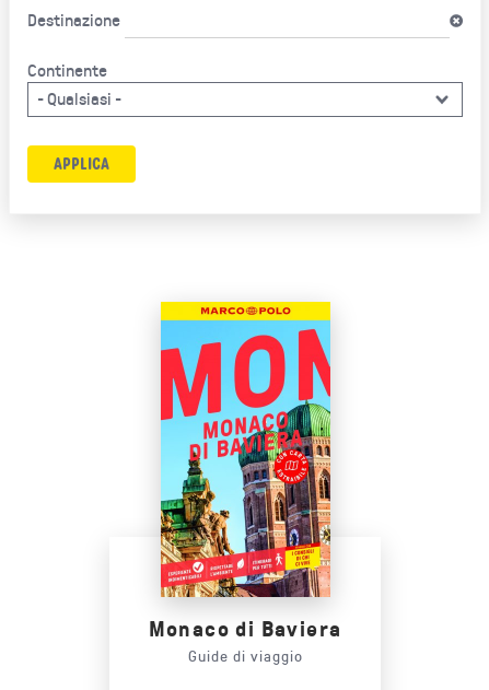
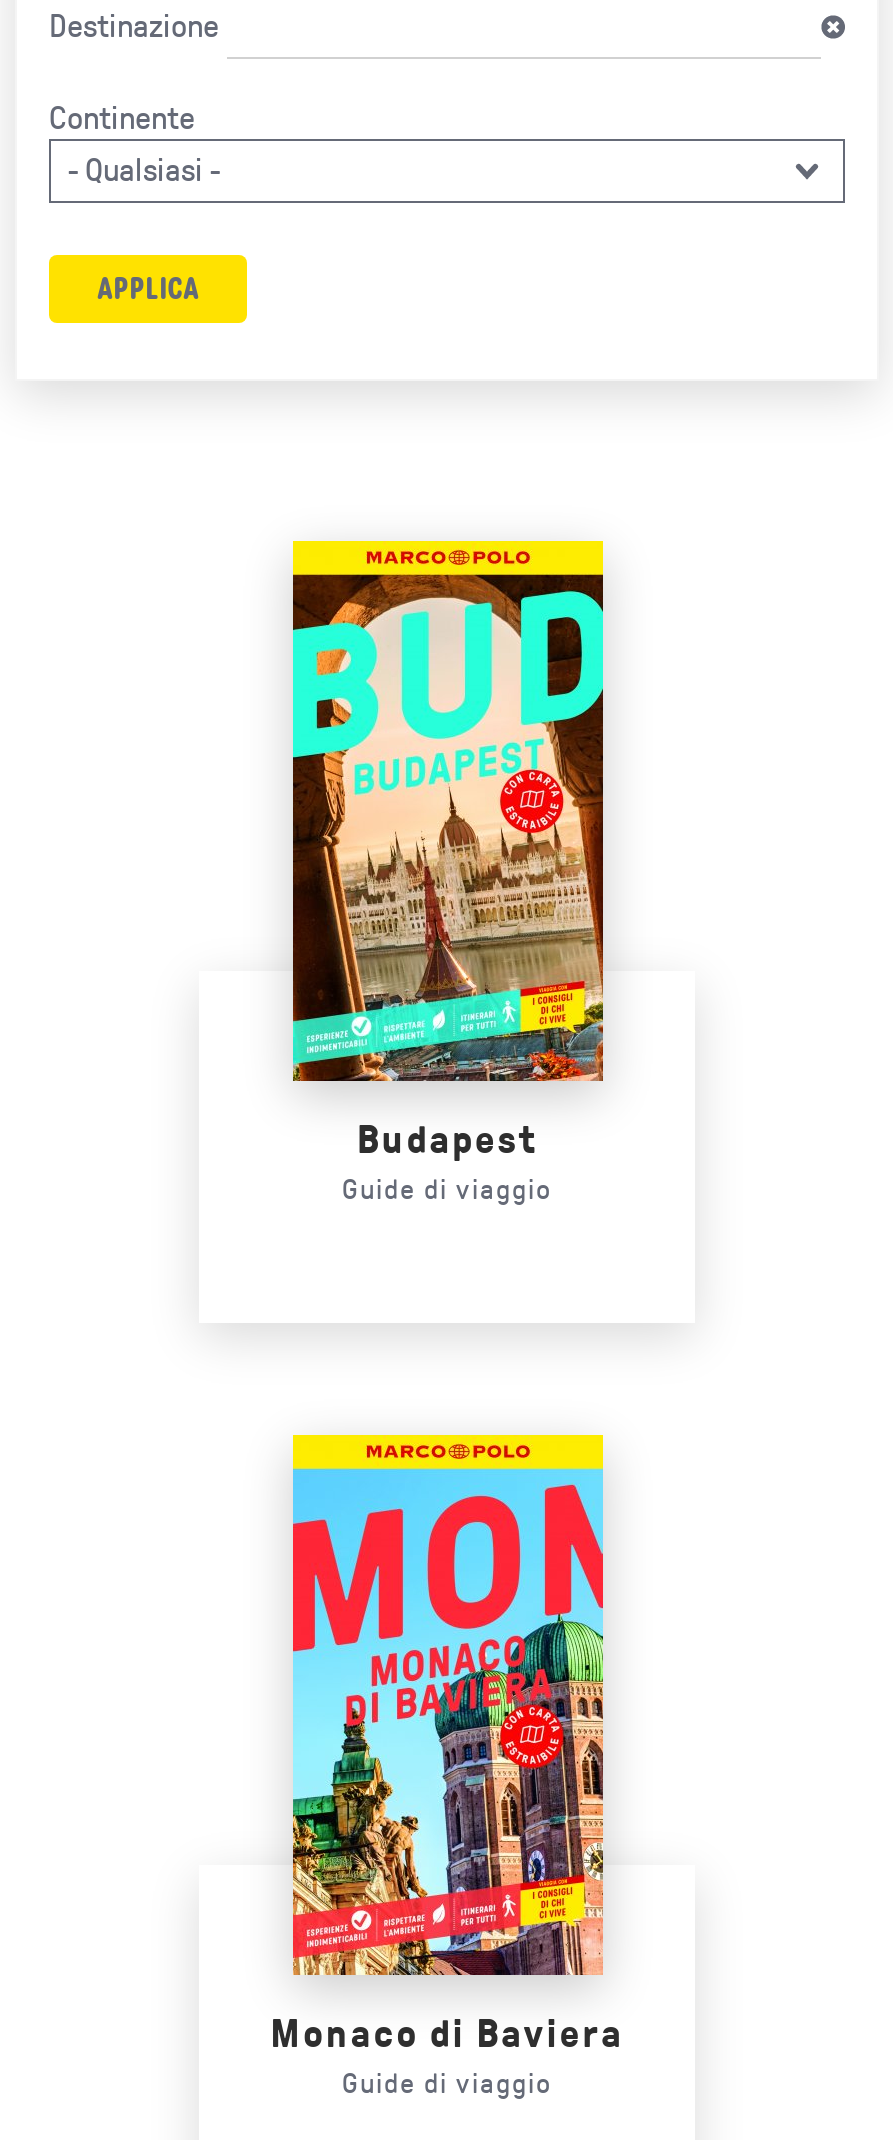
none -> [291,573,605,1205] [image] | Budapest | Guide di viaggio

